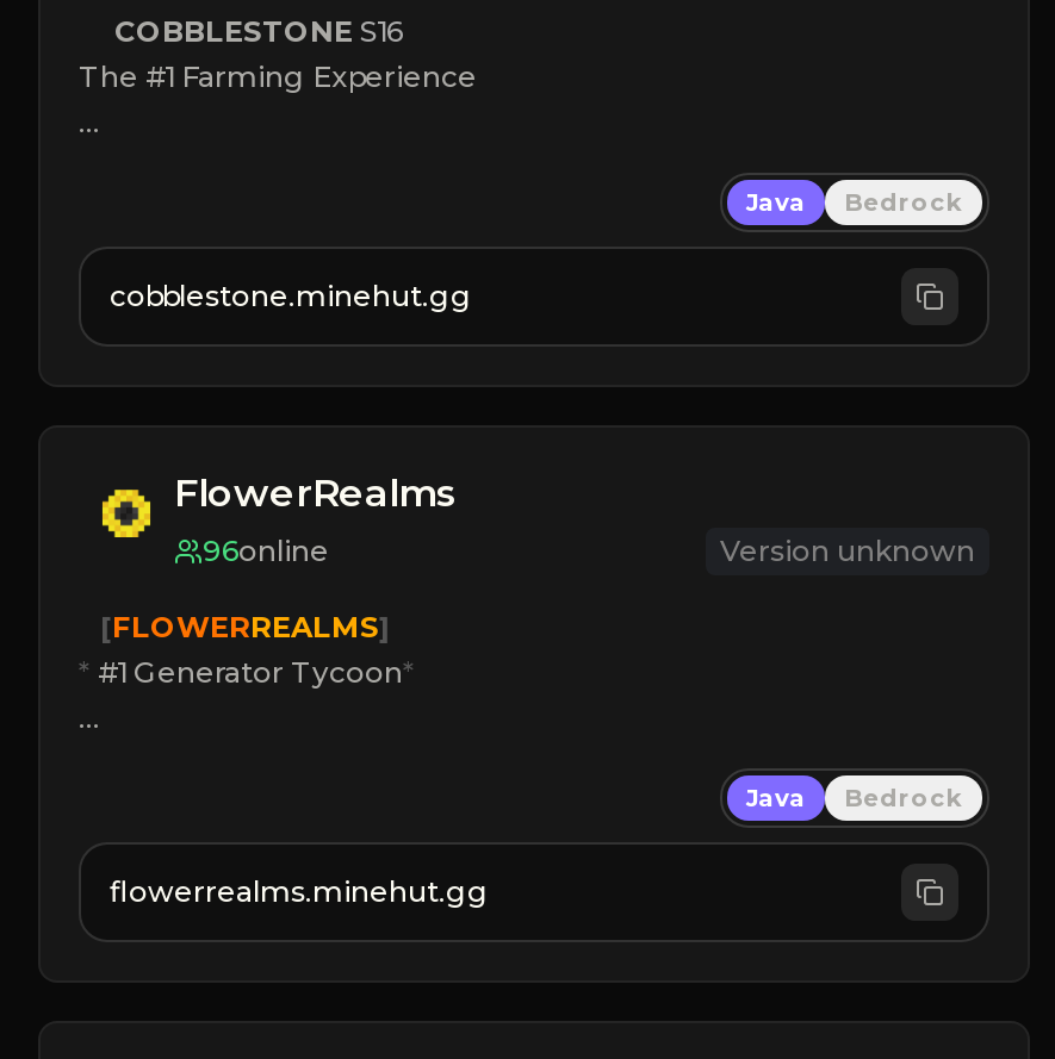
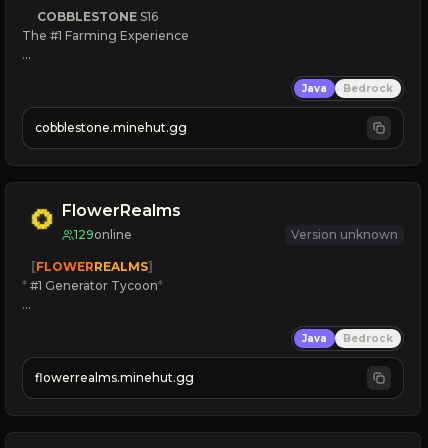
[203,532,329,568] 96online -> [74,227,132,242] 129online

